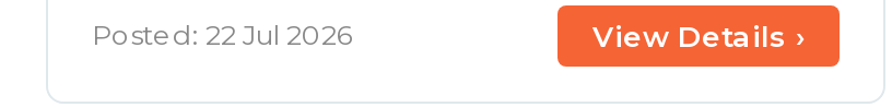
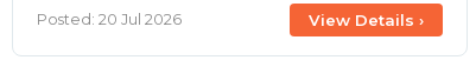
[92,19,354,52] Posted: 22 Jul 2026 -> [37,11,182,28] Posted: 20 Jul 2026

